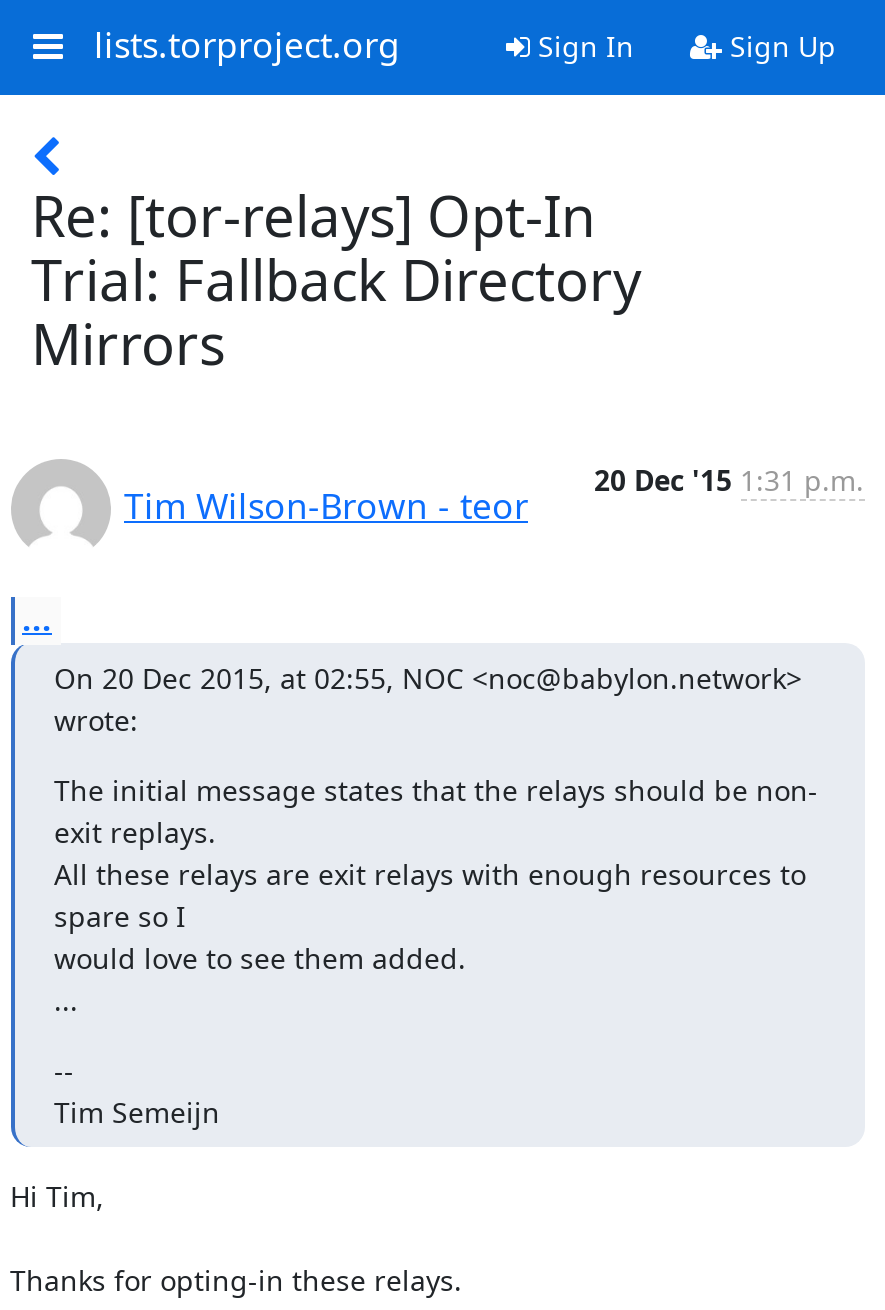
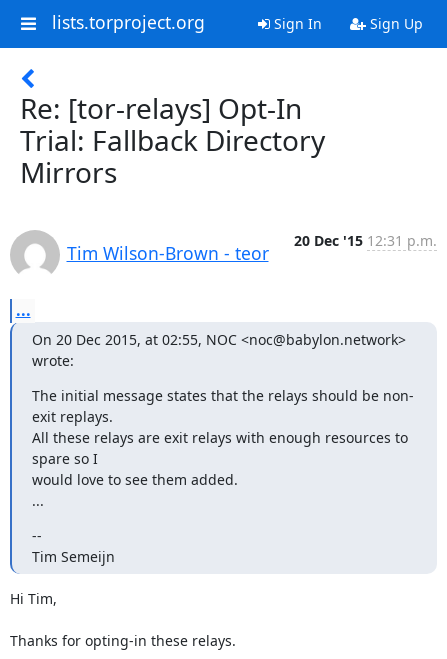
[594,461,864,499] 20 Dec '15 1:31 p.m. -> [293,231,436,250] 20 Dec '15 12:31 p.m.

